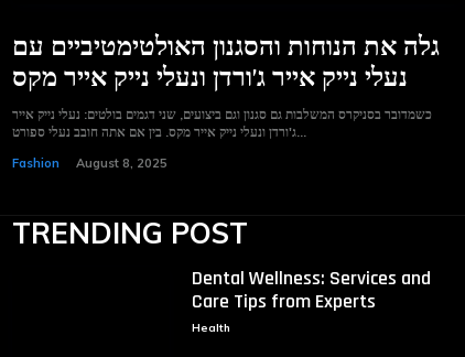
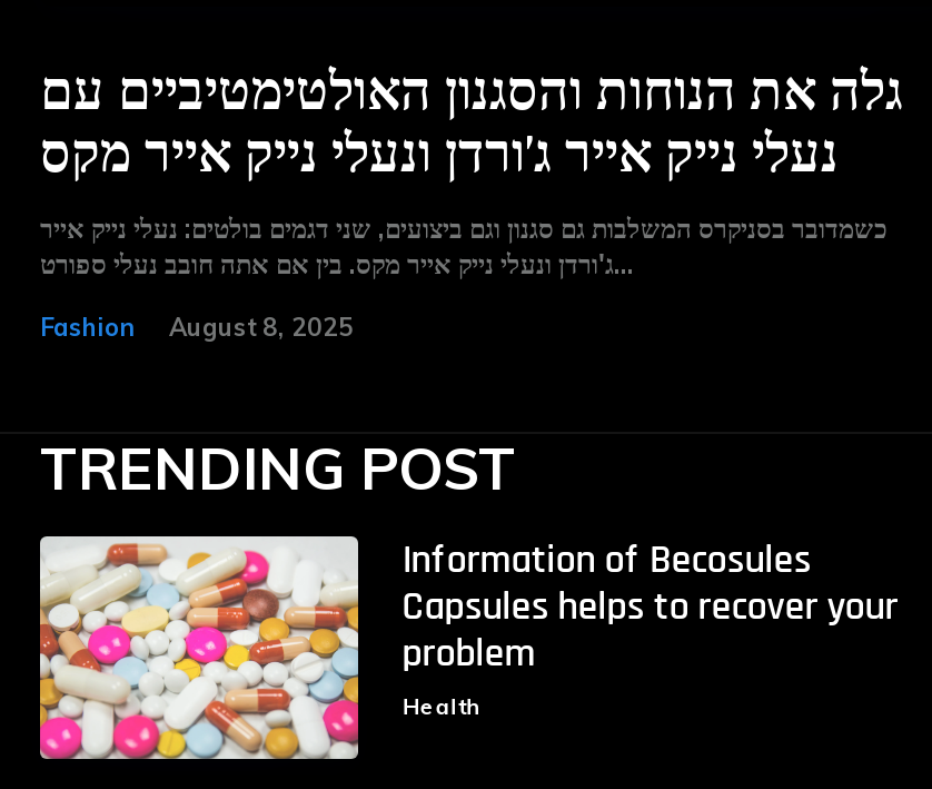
none -> [38,534,360,761] [image]
[192,266,431,314] Dental Wellness: Services and | Care Tips from Experts -> [402,534,898,679] Information of Becosules | Capsules helps to recover your | problem

